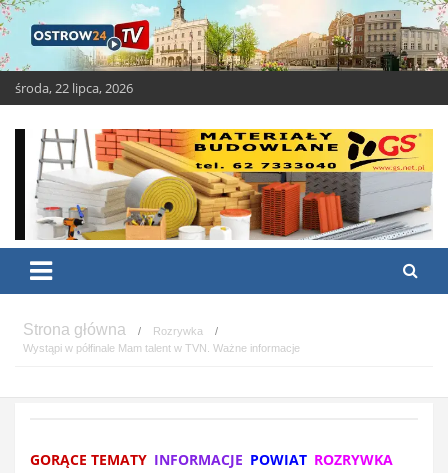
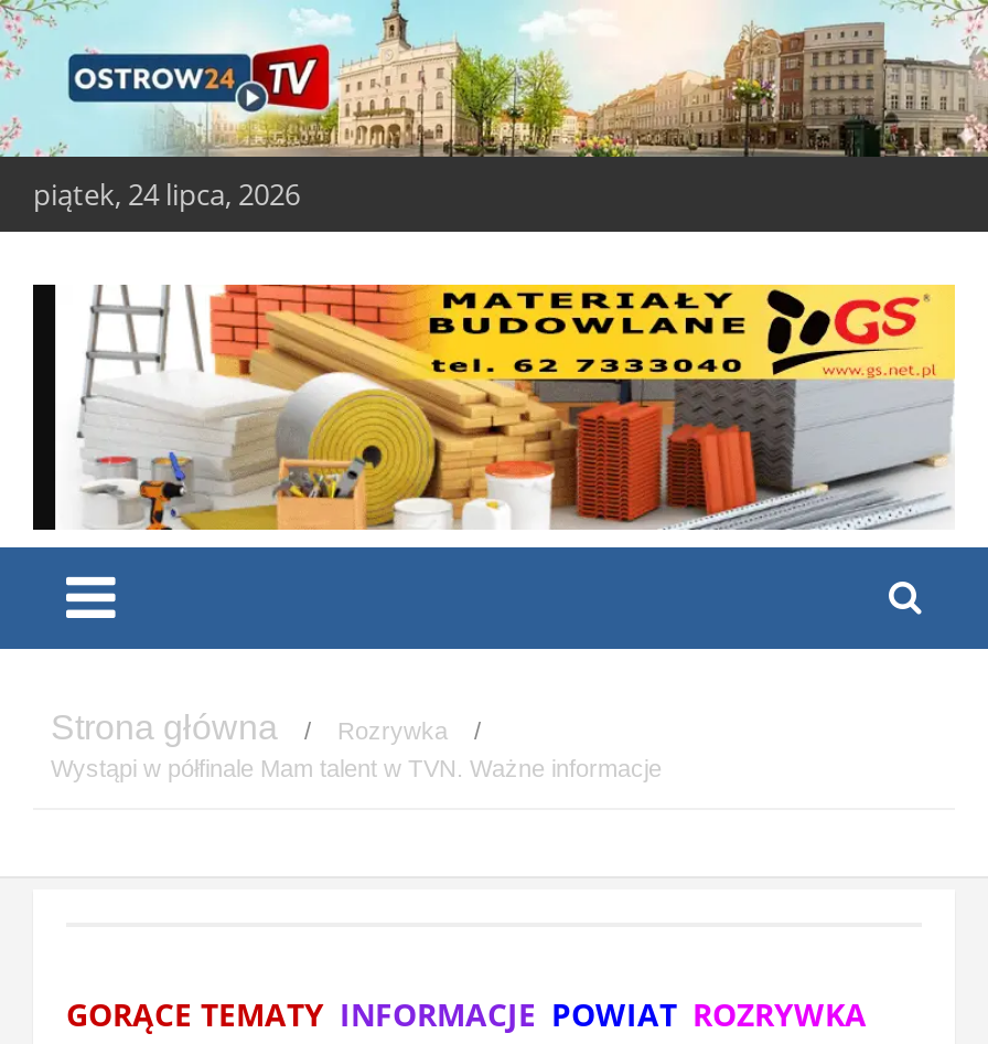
[15,78,133,96] środa, 22 lipca, 2026 -> [33,173,300,213] piątek, 24 lipca, 2026

